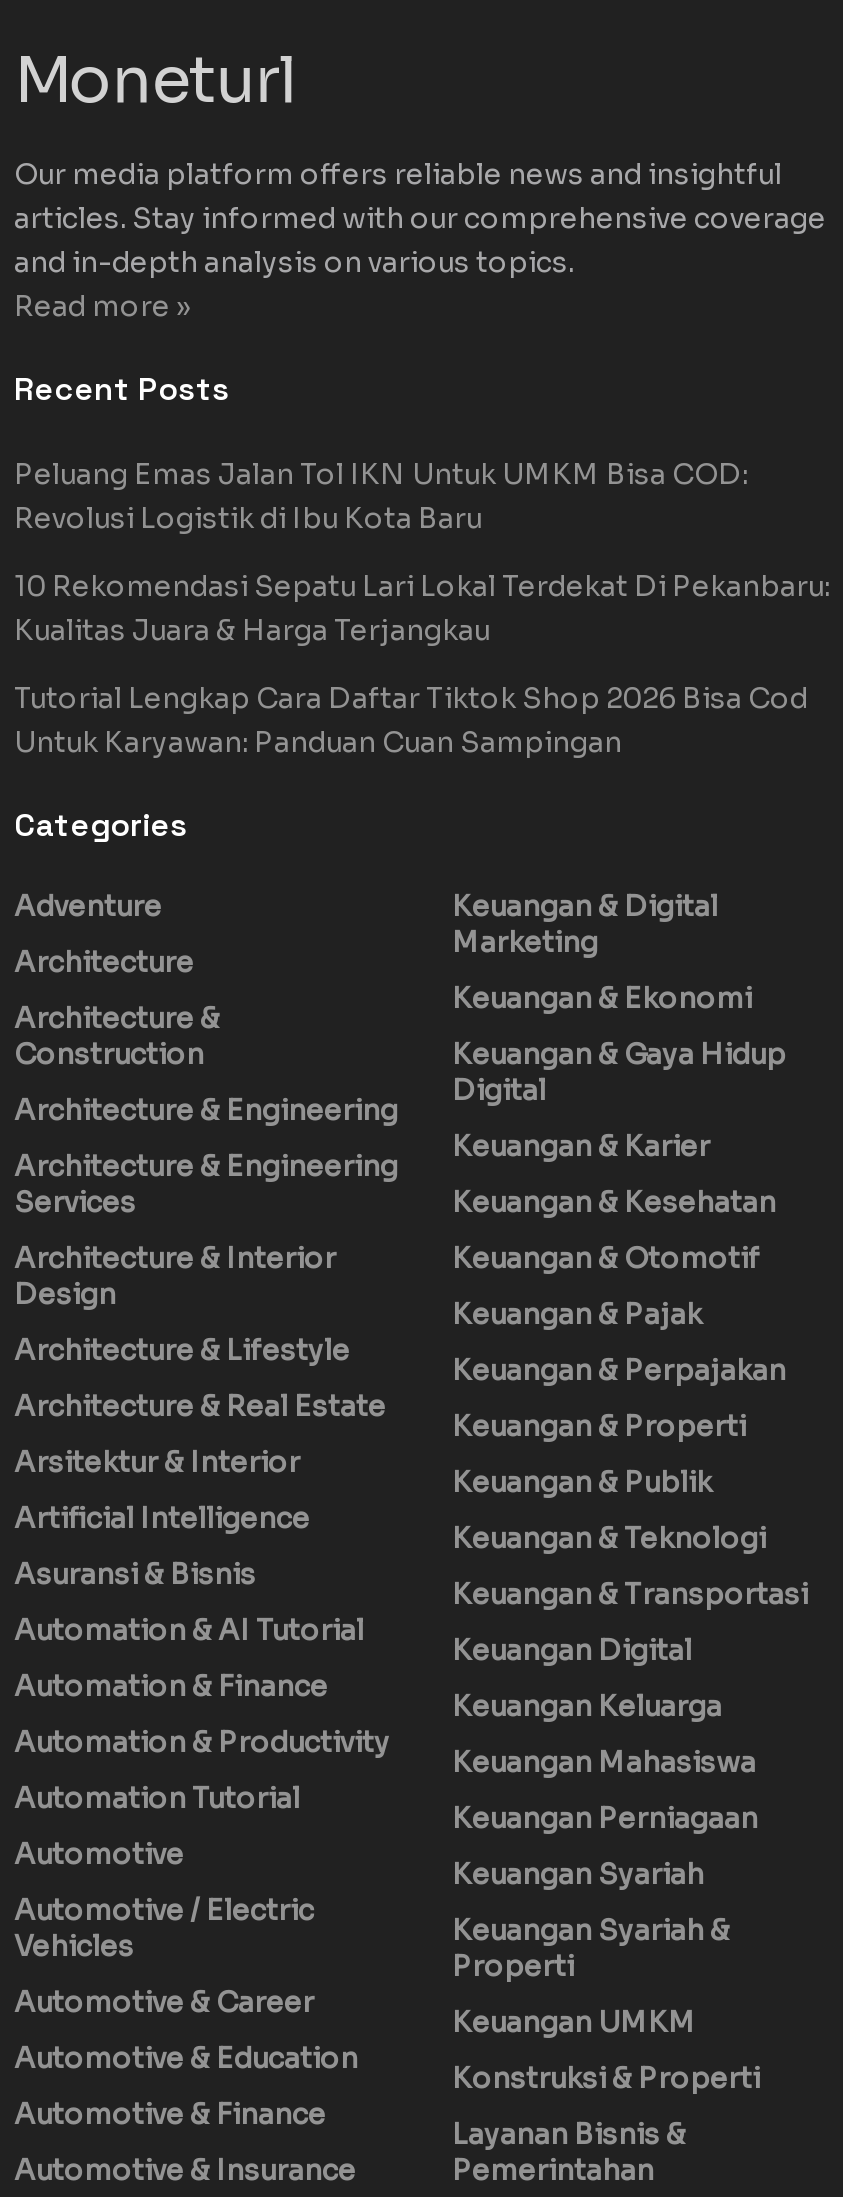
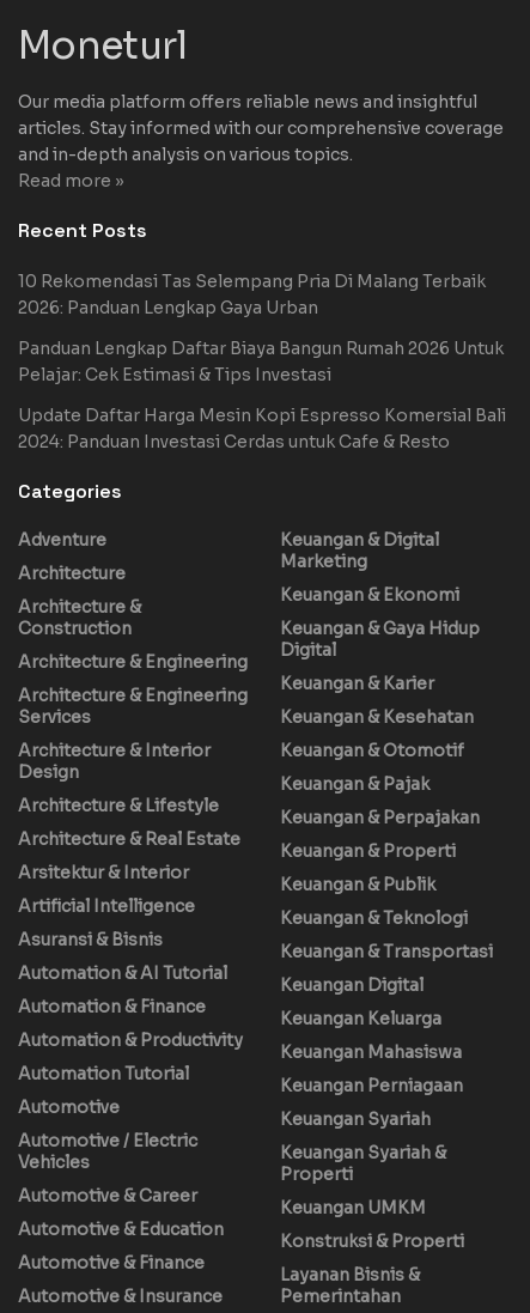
[14,455,748,535] Peluang Emas Jalan Tol IKN Untuk UMKM Bisa COD: | Revolusi Logistik di Ibu Kota Baru -> [18,270,486,318] 10 Rekomendasi Tas Selempang Pria Di Malang Terbaik | 2026: Panduan Lengkap Gaya Urban
[14,567,830,647] 10 Rekomendasi Sepatu Lari Lokal Terdekat Di Pekanbaru: | Kualitas Juara & Harga Terjangkau -> [18,337,504,385] Panduan Lengkap Daftar Biaya Bangun Rumah 2026 Untuk | Pelajar: Cek Estimasi & Tips Investasi
[14,679,808,759] Tutorial Lengkap Cara Daftar Tiktok Shop 2026 Bisa Cod | Untuk Karyawan: Panduan Cuan Sampingan -> [18,404,506,452] Update Daftar Harga Mesin Kopi Espresso Komersial Bali | 2024: Panduan Investasi Cerdas untuk Cafe & Resto

